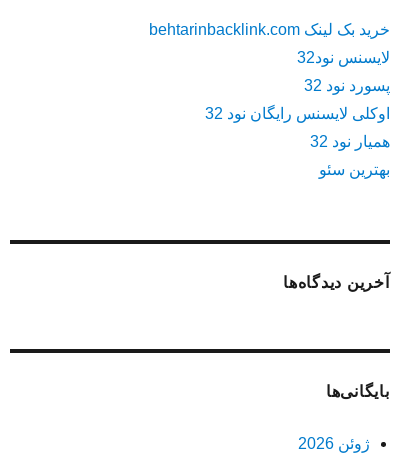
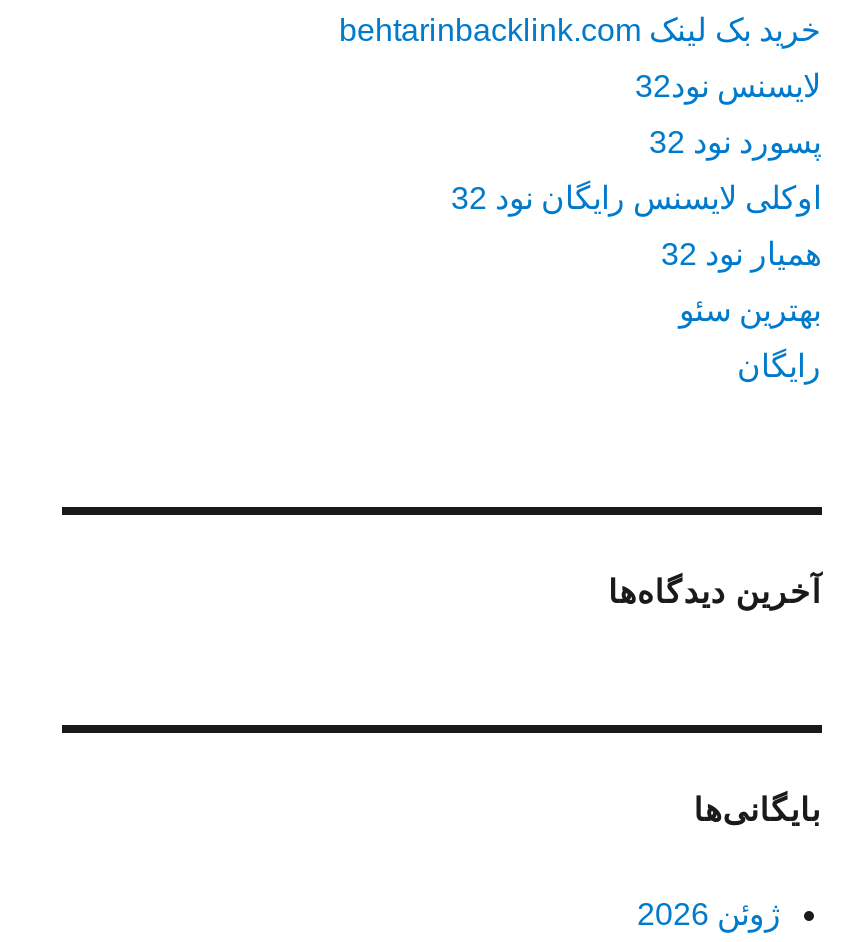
none -> [737,349,821,383] رایگان

